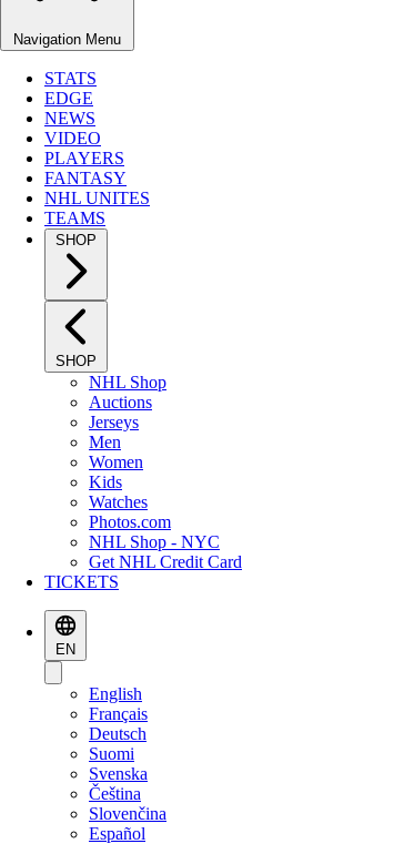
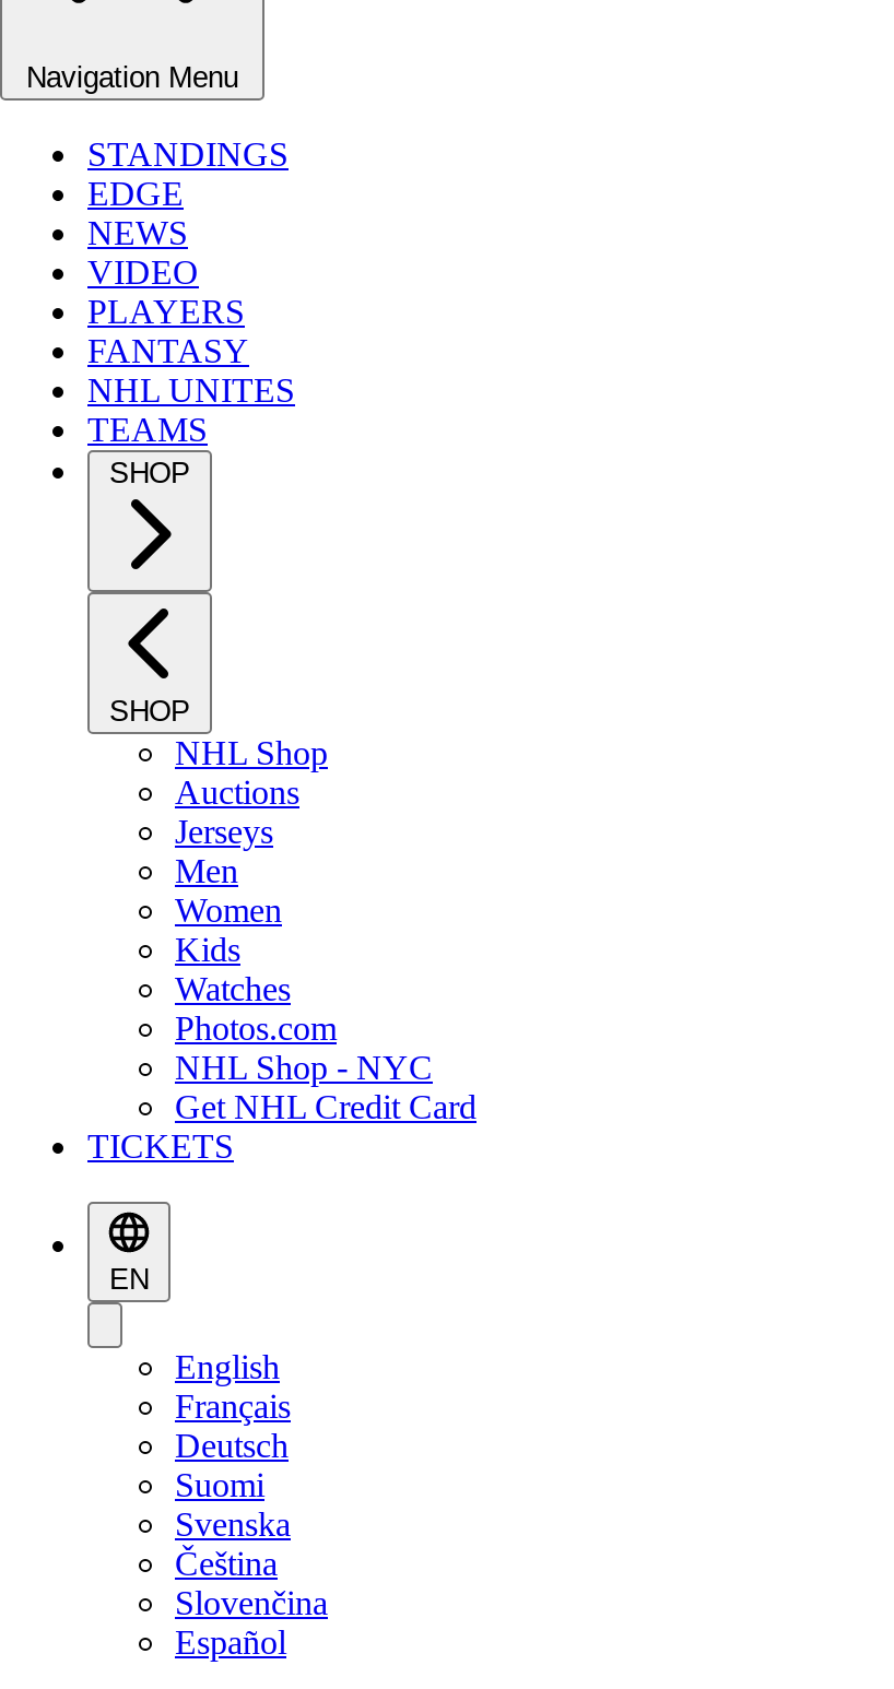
[44,69,97,88] STATS -> [87,135,289,173] STANDINGS

